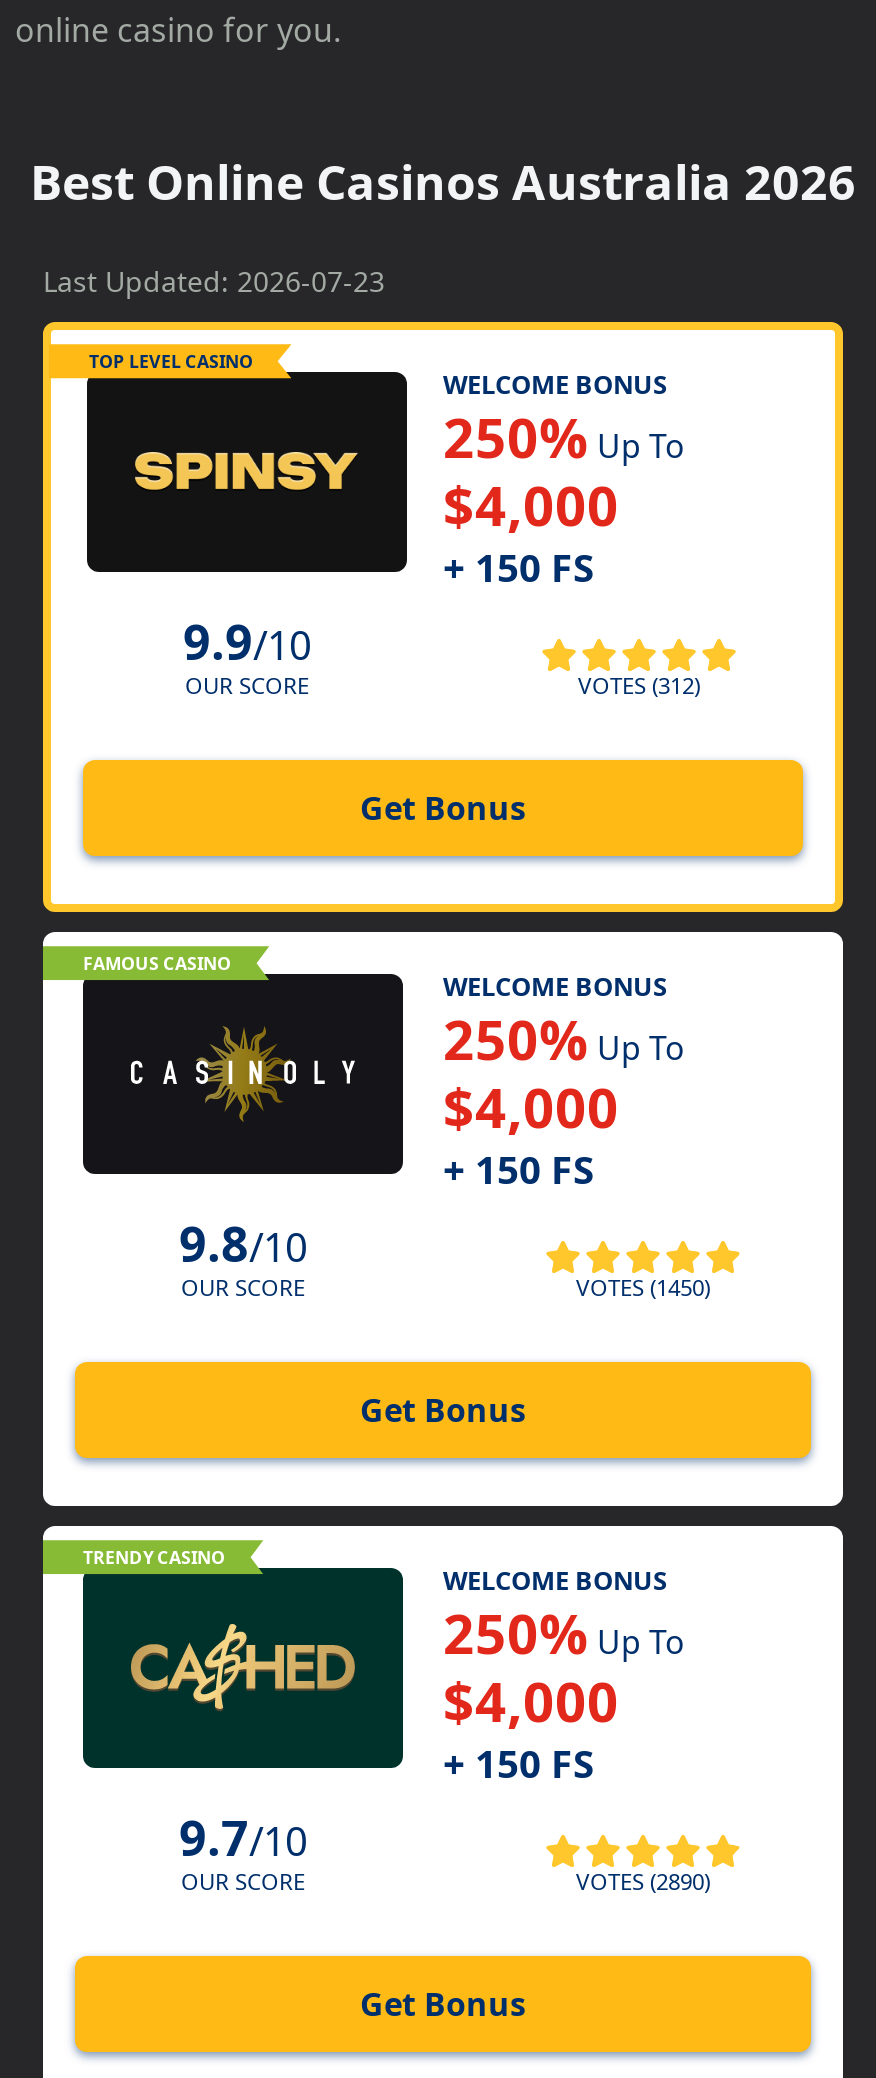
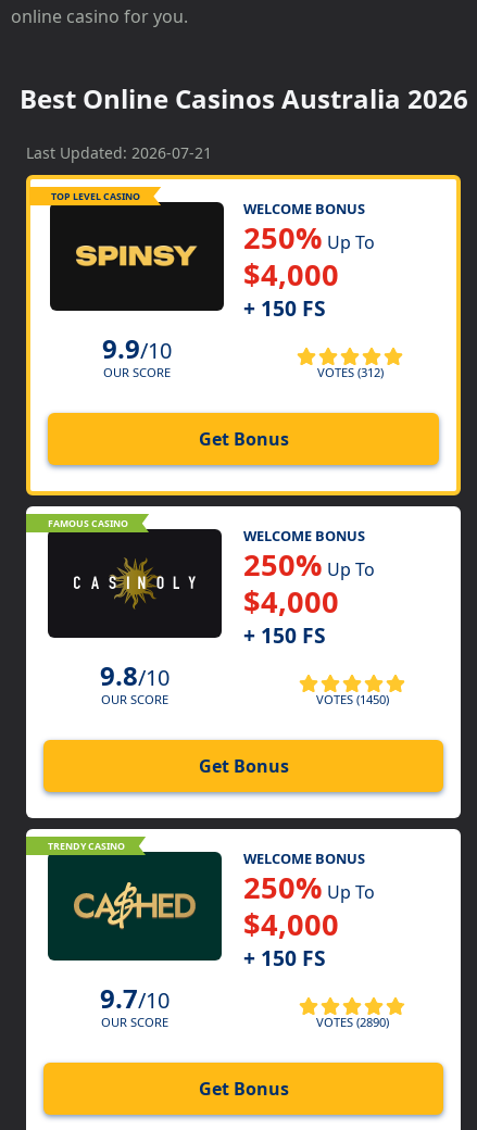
[43,262,385,300] Last Updated: 2026-07-23 -> [26,142,212,163] Last Updated: 2026-07-21

